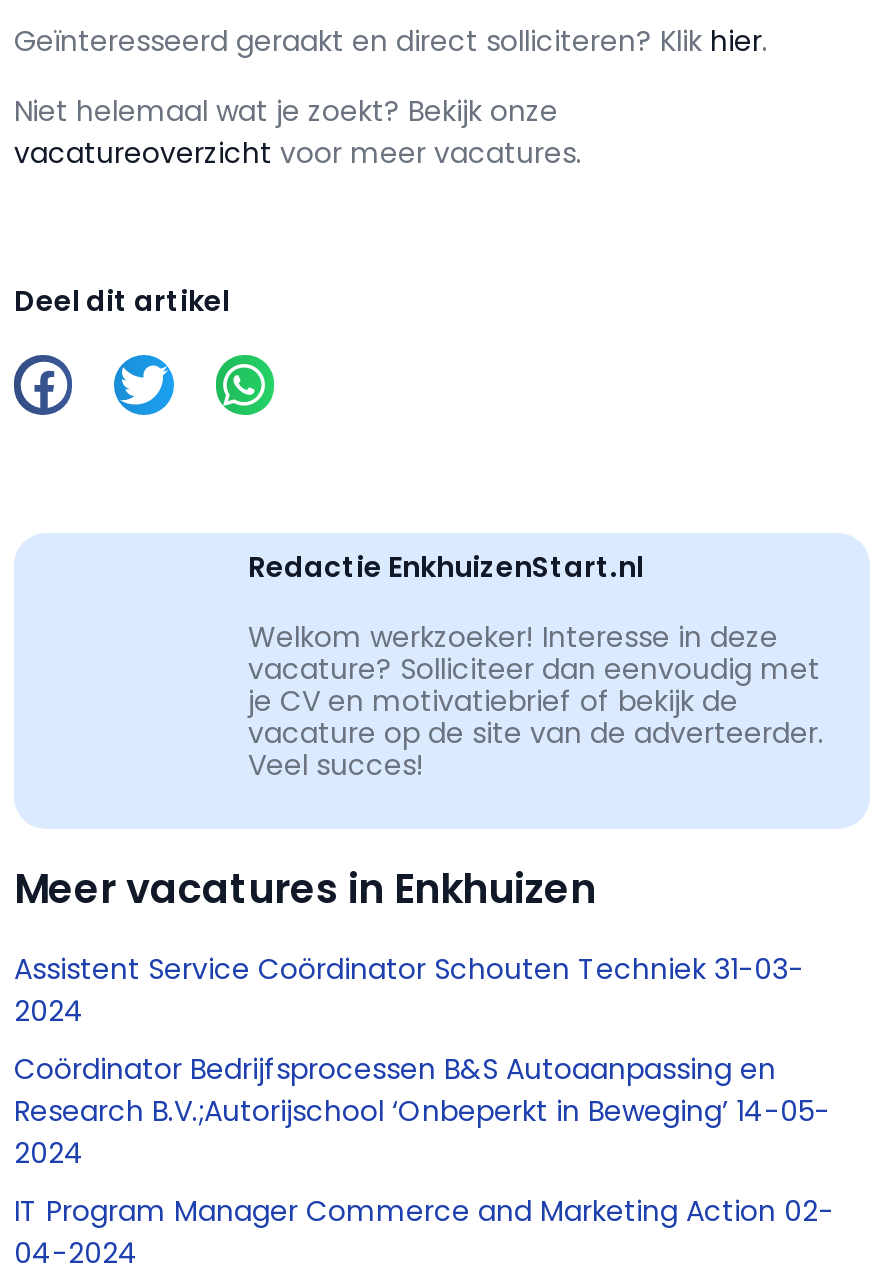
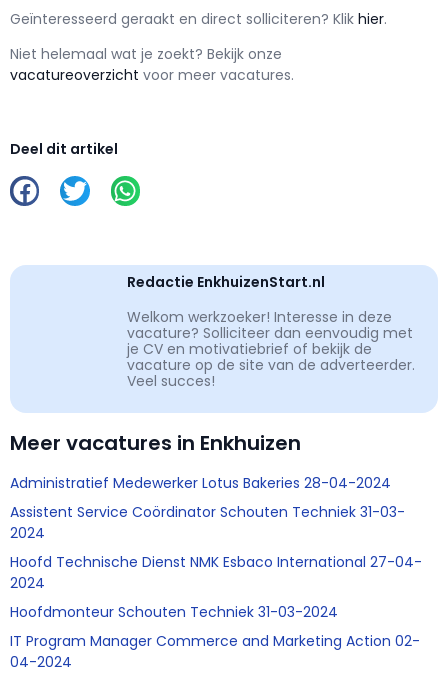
none -> [10,473,391,493] Administratief Medewerker Lotus Bakeries 28-04-2024
[14,1050,830,1132] Coördinator Bedrijfsprocessen B&S Autoaanpassing en | Research B.V.;Autorijschool ‘Onbeperkt in Beweging’ 14-05- -> [10,552,422,572] Hoofd Technische Dienst NMK Esbaco International 27-04-
none -> [10,602,338,622] Hoofdmonteur Schouten Techniek 31-03-2024

